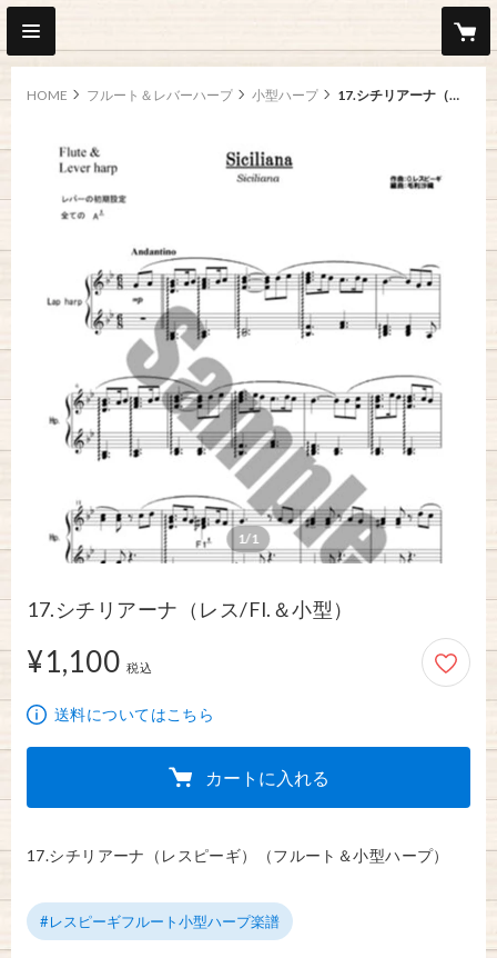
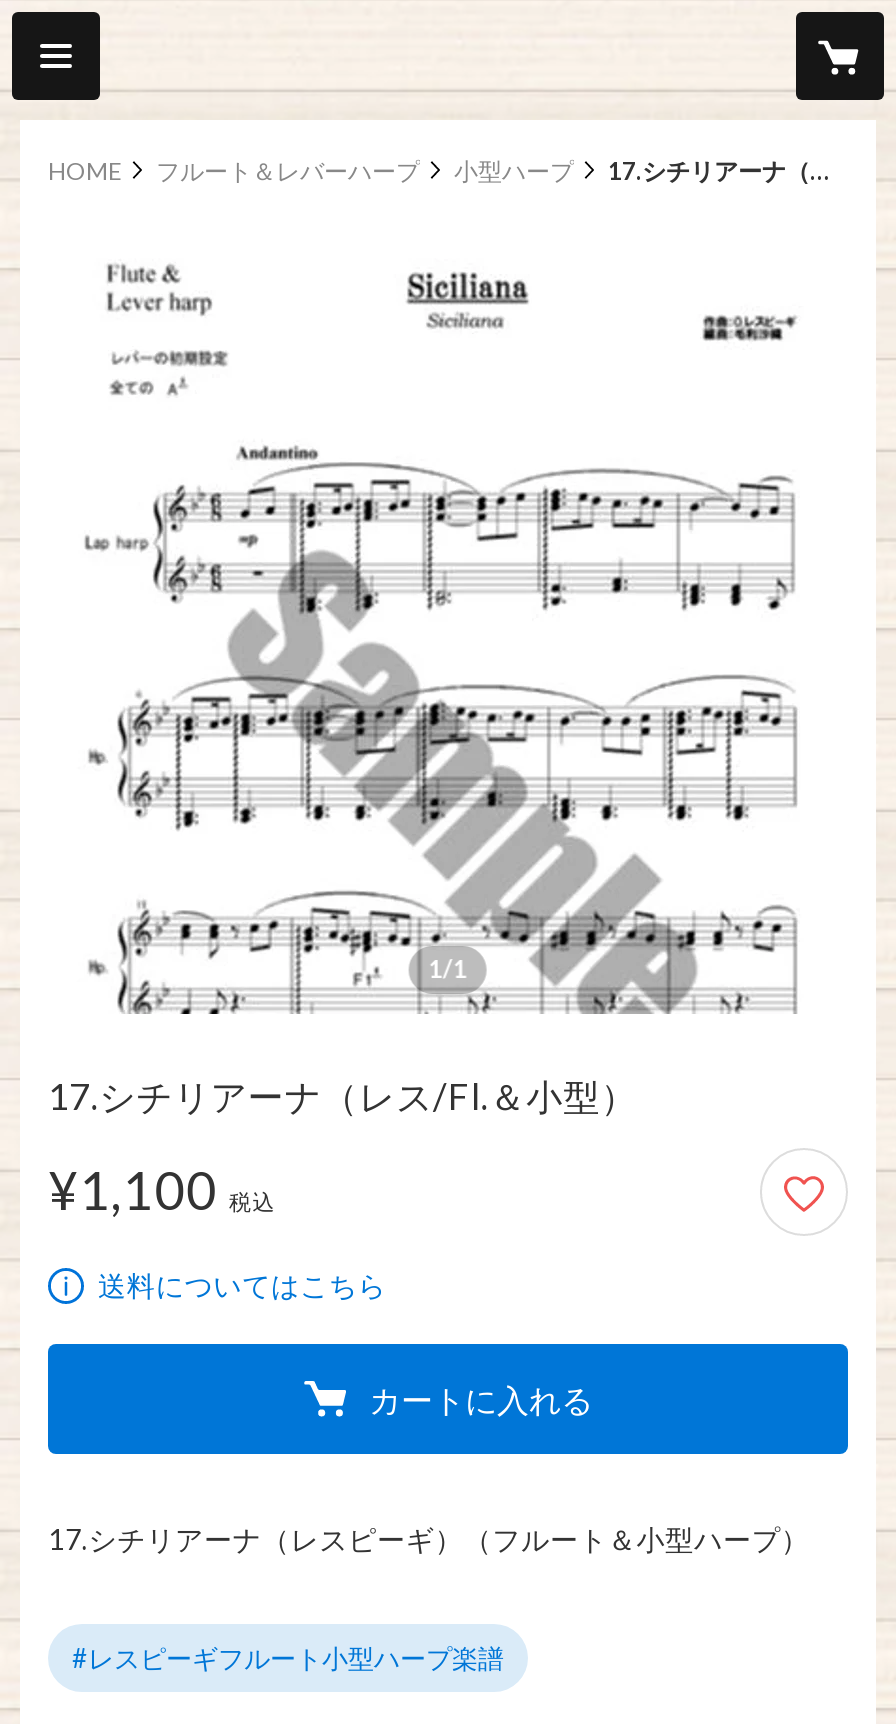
[238,530,259,546] 1/1 -> none

